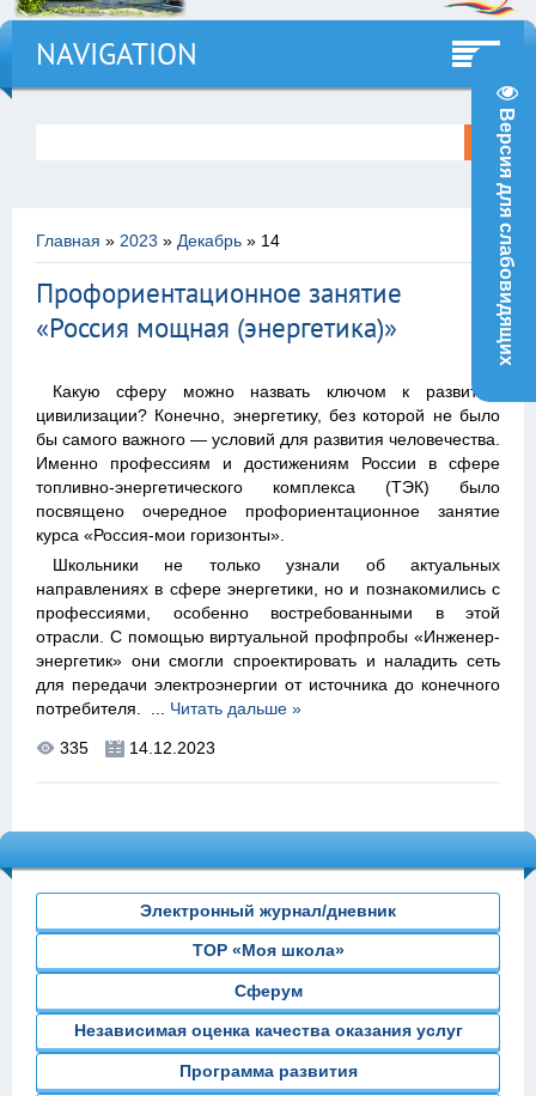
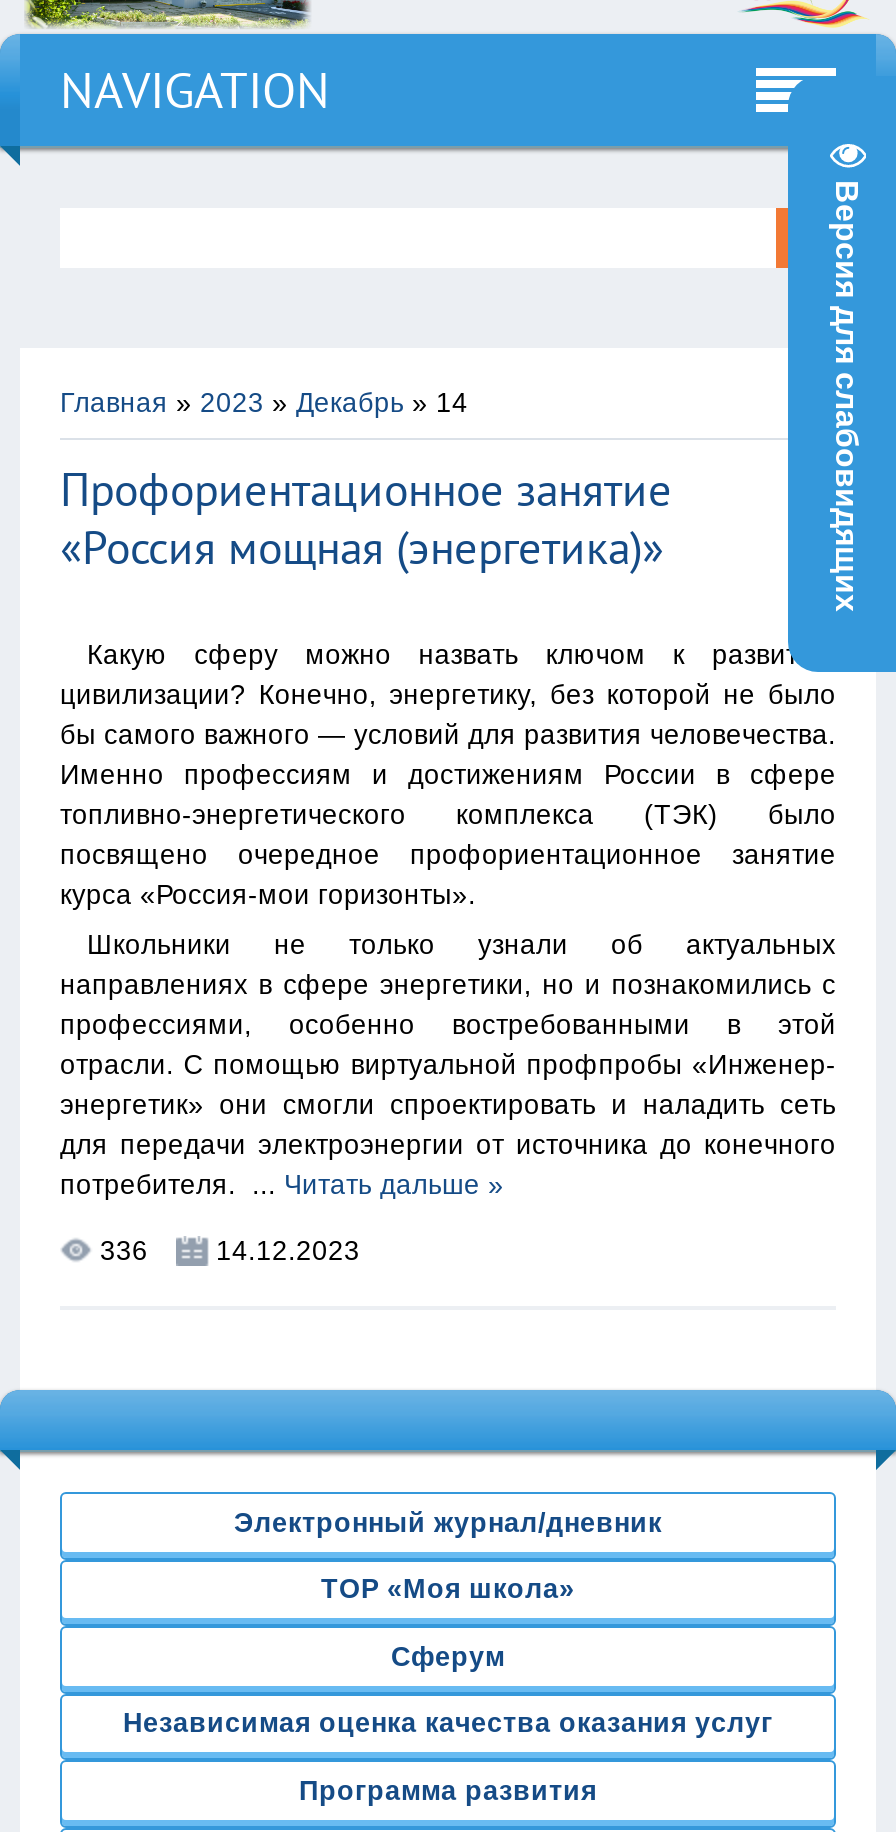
[60,739,89,757] 335 -> [100,1236,148,1266] 336

